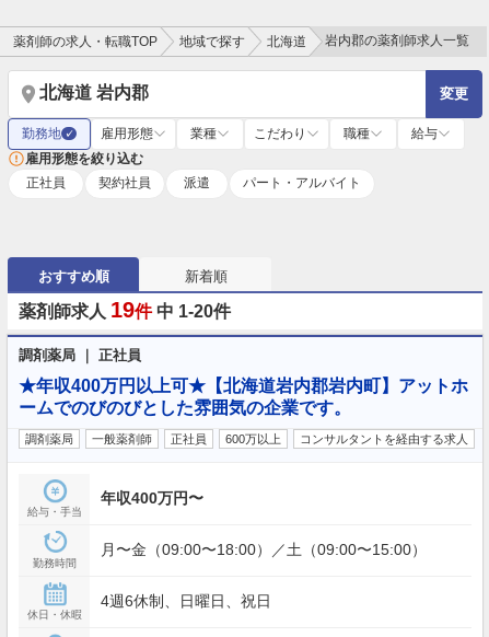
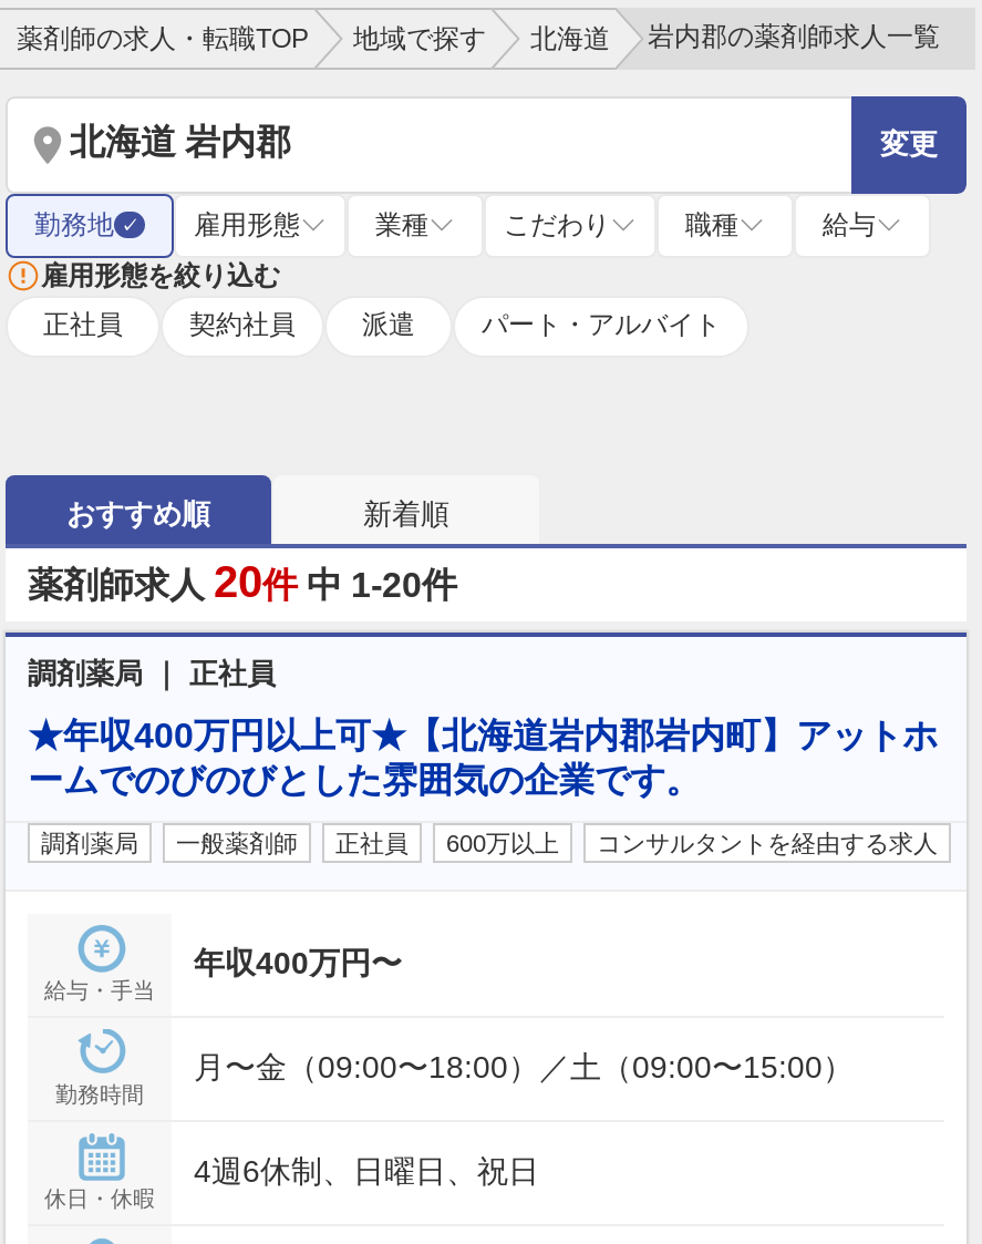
[19,298,231,322] 薬剤師求人19件中 1-20件 -> [28,558,457,606] 薬剤師求人20件中 1-20件

